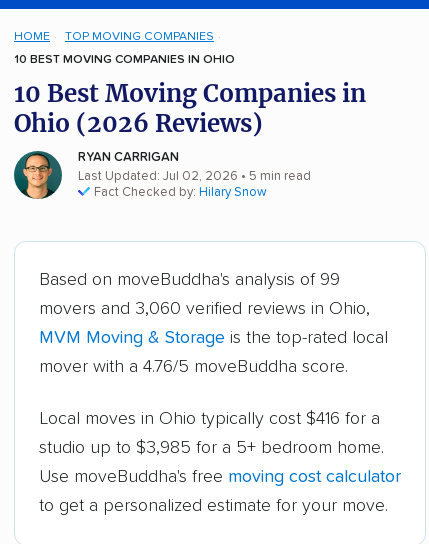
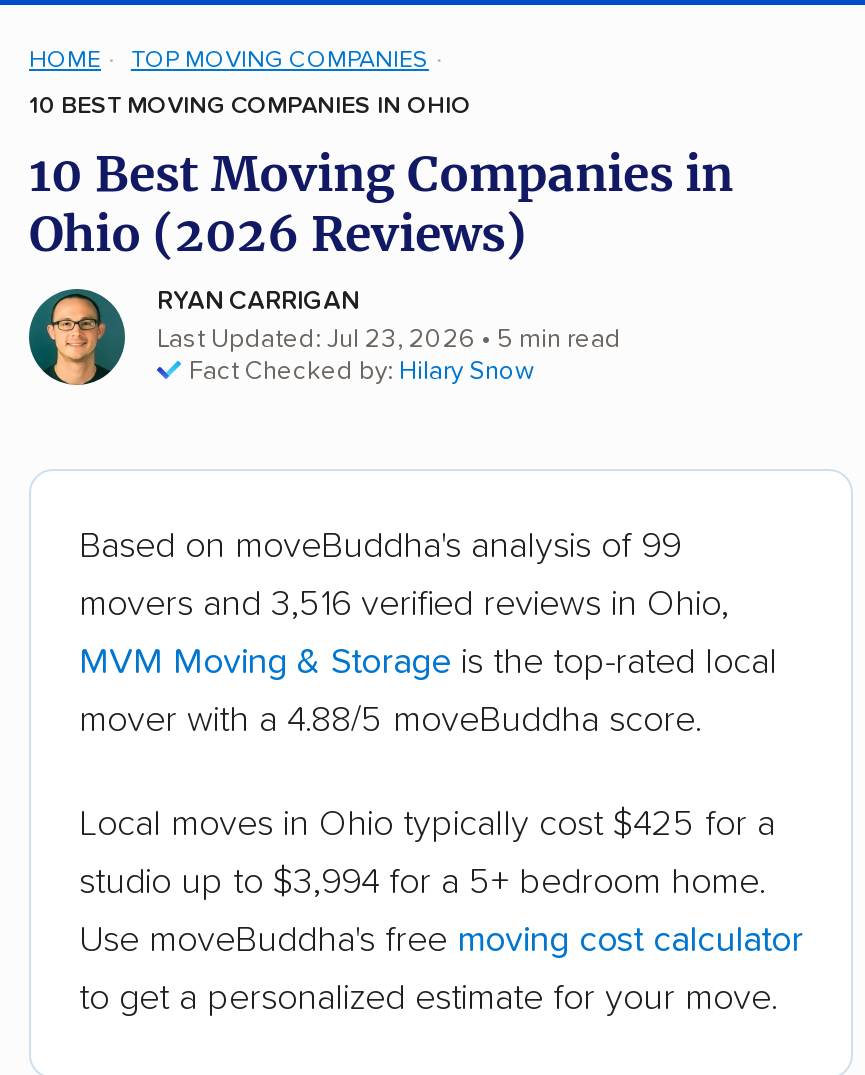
[78,170,311,183] Last Updated: Jul 02, 2026 • 5 min read -> [157,327,621,353] Last Updated: Jul 23, 2026 • 5 min read
[39,300,370,318] movers and 3,060 verified reviews in Ohio, -> [79,587,729,623] movers and 3,516 verified reviews in Ohio,
[39,358,348,376] mover with a 4.76/5 moveBuddha score. -> [79,703,701,739] mover with a 4.88/5 moveBuddha score.
[39,410,380,428] Local moves in Ohio typically cost $416 for a -> [79,808,775,844] Local moves in Ohio typically cost $425 for a
[39,439,384,457] studio up to $3,985 for a 5+ bedroom home. -> [79,866,765,902] studio up to $3,994 for a 5+ bedroom home.

